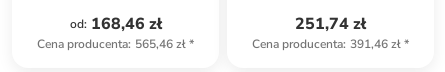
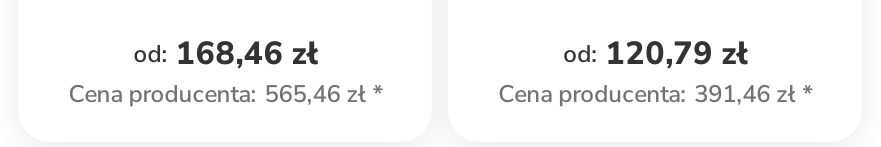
[295,13,366,35] 251,74 zł -> [563,32,747,76] od: 120,79 zł

